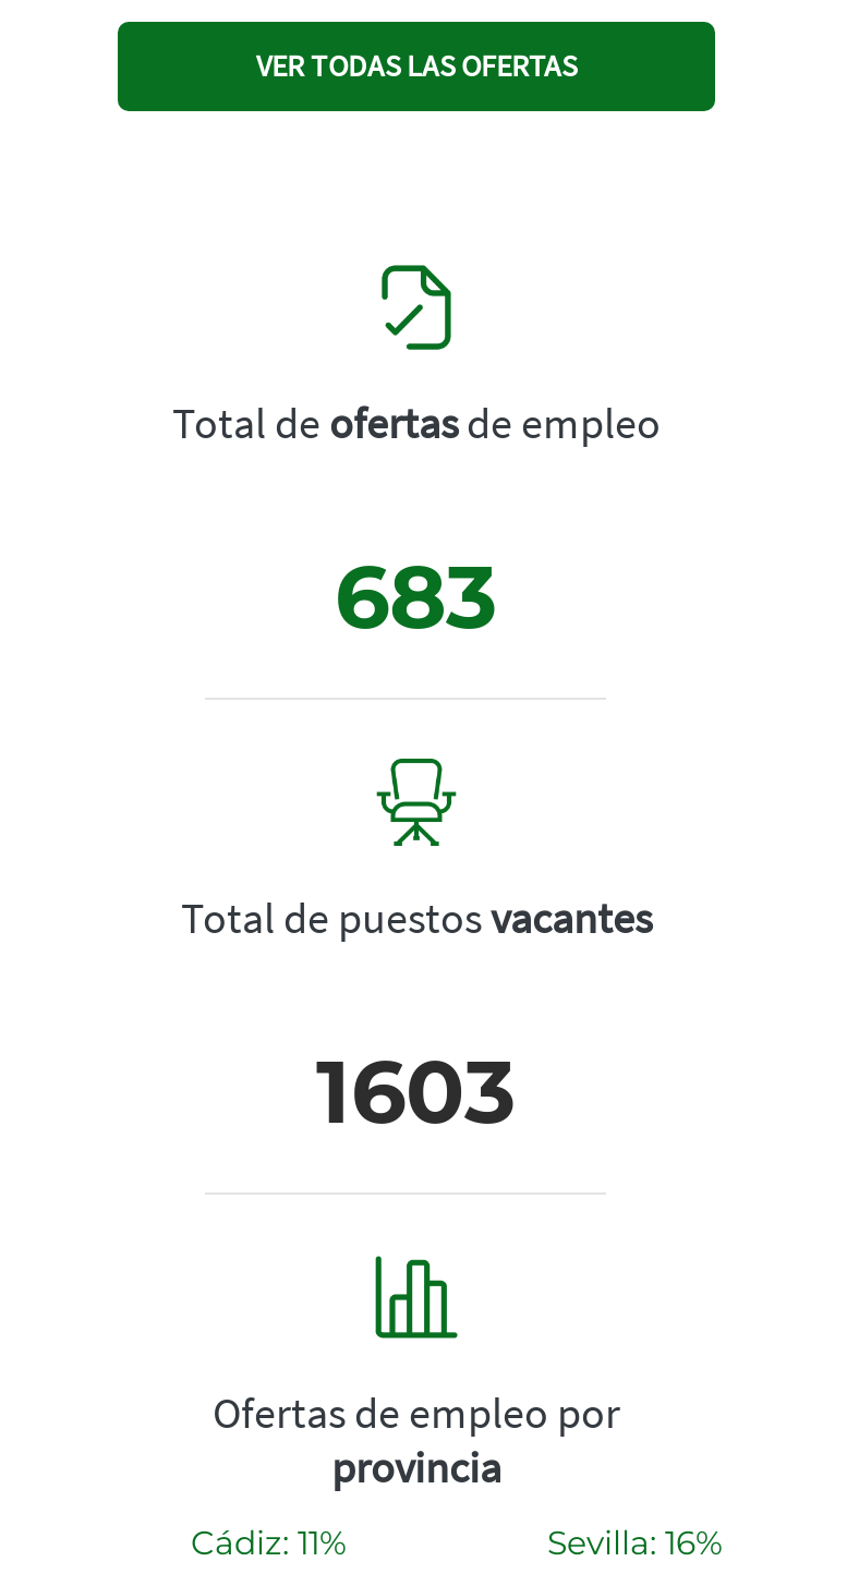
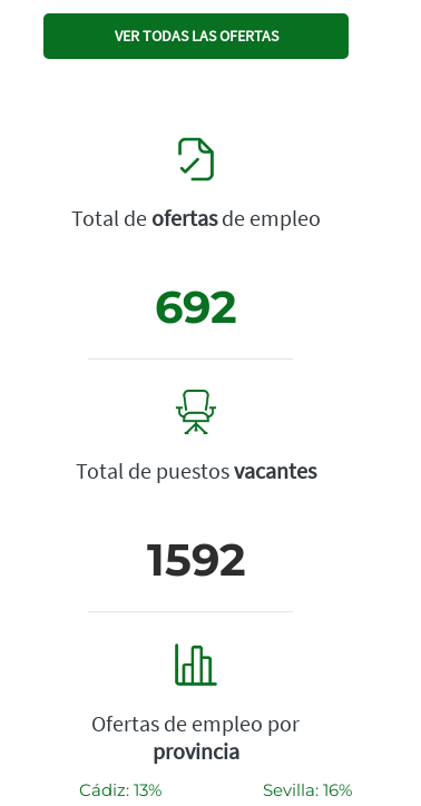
[335,543,498,650] 683 -> [155,280,237,334] 692
[316,1038,517,1145] 1603 -> [146,532,246,587] 1592
[191,1522,346,1564] Cádiz: 11% -> [79,780,161,801] Cádiz: 13%

